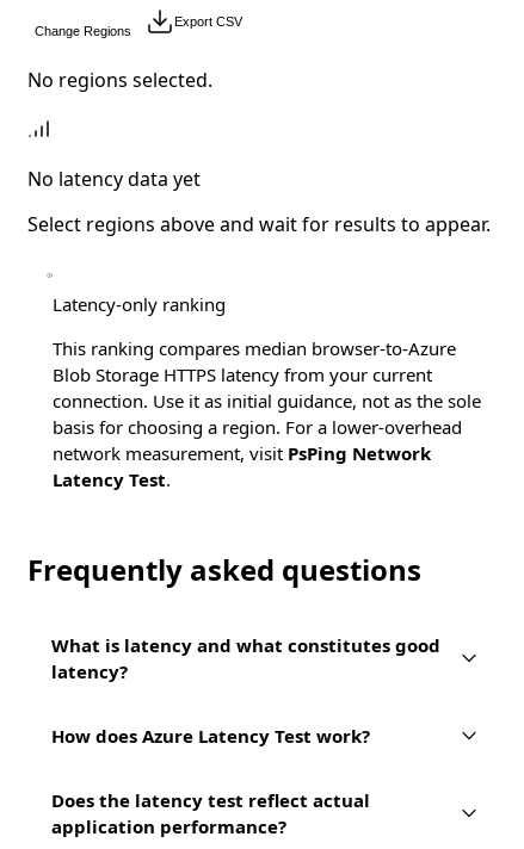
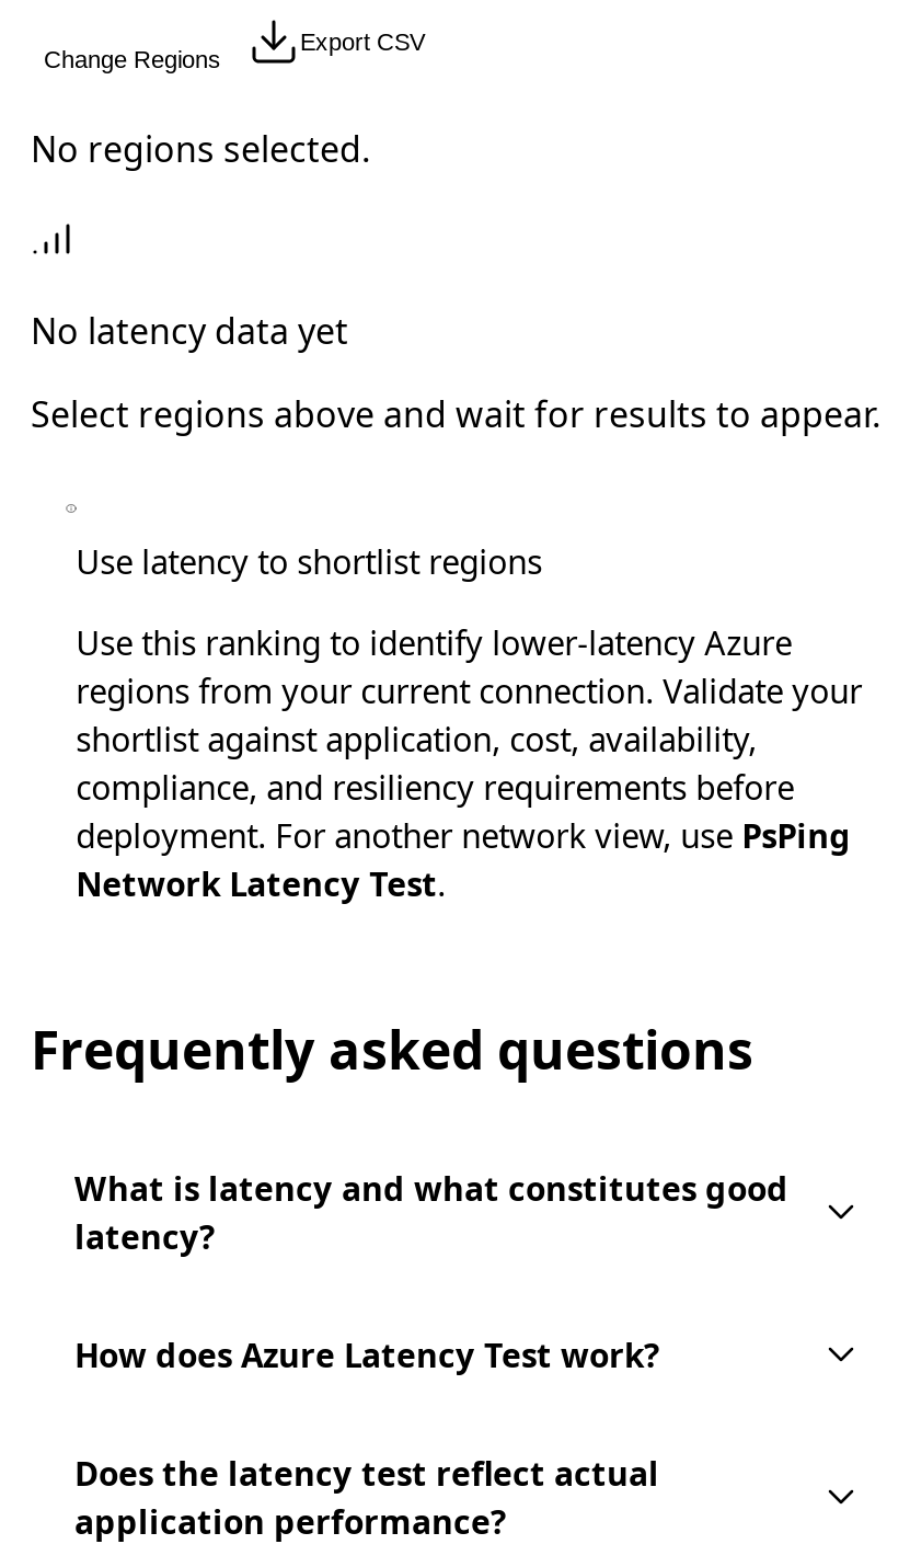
[52,292,225,315] Latency-only ranking -> [76,538,542,582] Use latency to shortlist regions
[52,336,481,491] This ranking compares median browser-to-Azure | Blob Storage HTTPS latency from your current | connection. Use it as initial guidance, not as the sole | basis for choosing a region. For a lower-overhead | network measurement, visit PsPing Network | Latency Test. -> [76,619,862,904] Use this ranking to identify lower-latency Azure | regions from your current connection. Validate your | shortlist against application, cost, availability, | compliance, and resiliency requirements before | deployment. For another network view, use PsPing | Network Latency Test.

